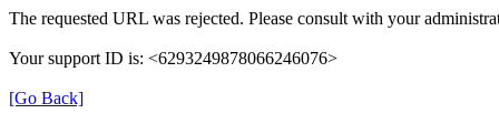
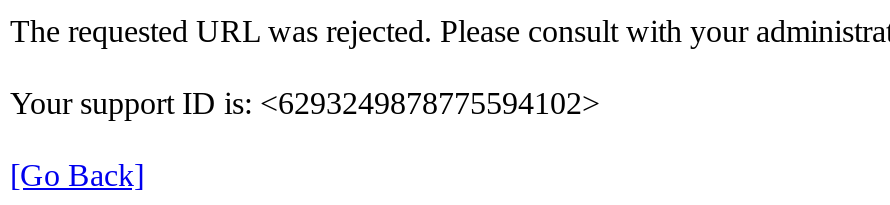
[9,49,337,68] Your support ID is: <6293249878066246076> -> [10,86,600,120] Your support ID is: <6293249878775594102>

